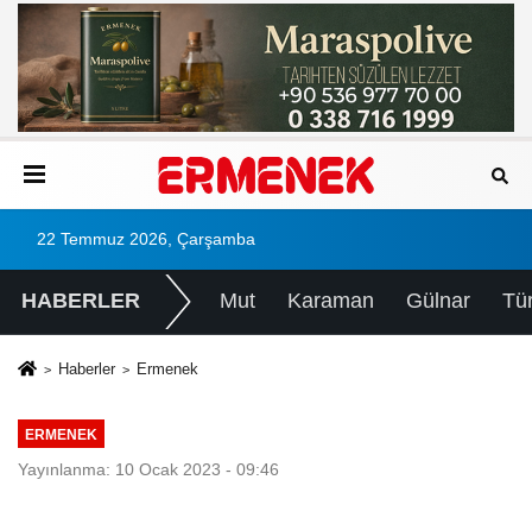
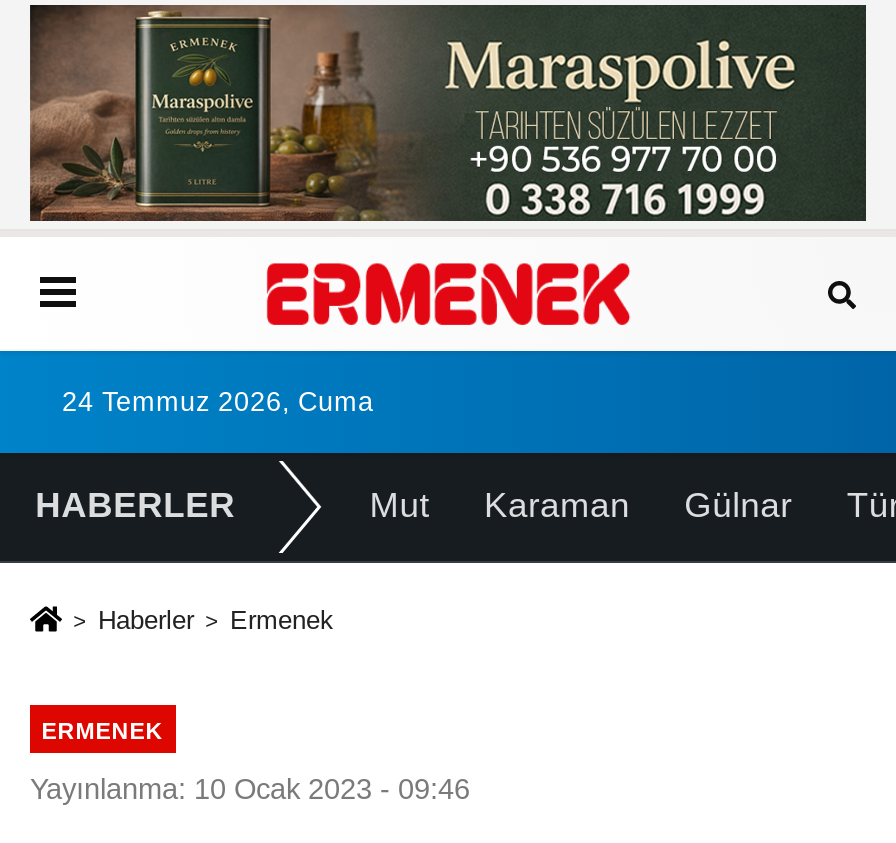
[37,231,255,248] 22 Temmuz 2026, Çarşamba -> [62,387,374,417] 24 Temmuz 2026, Cuma

